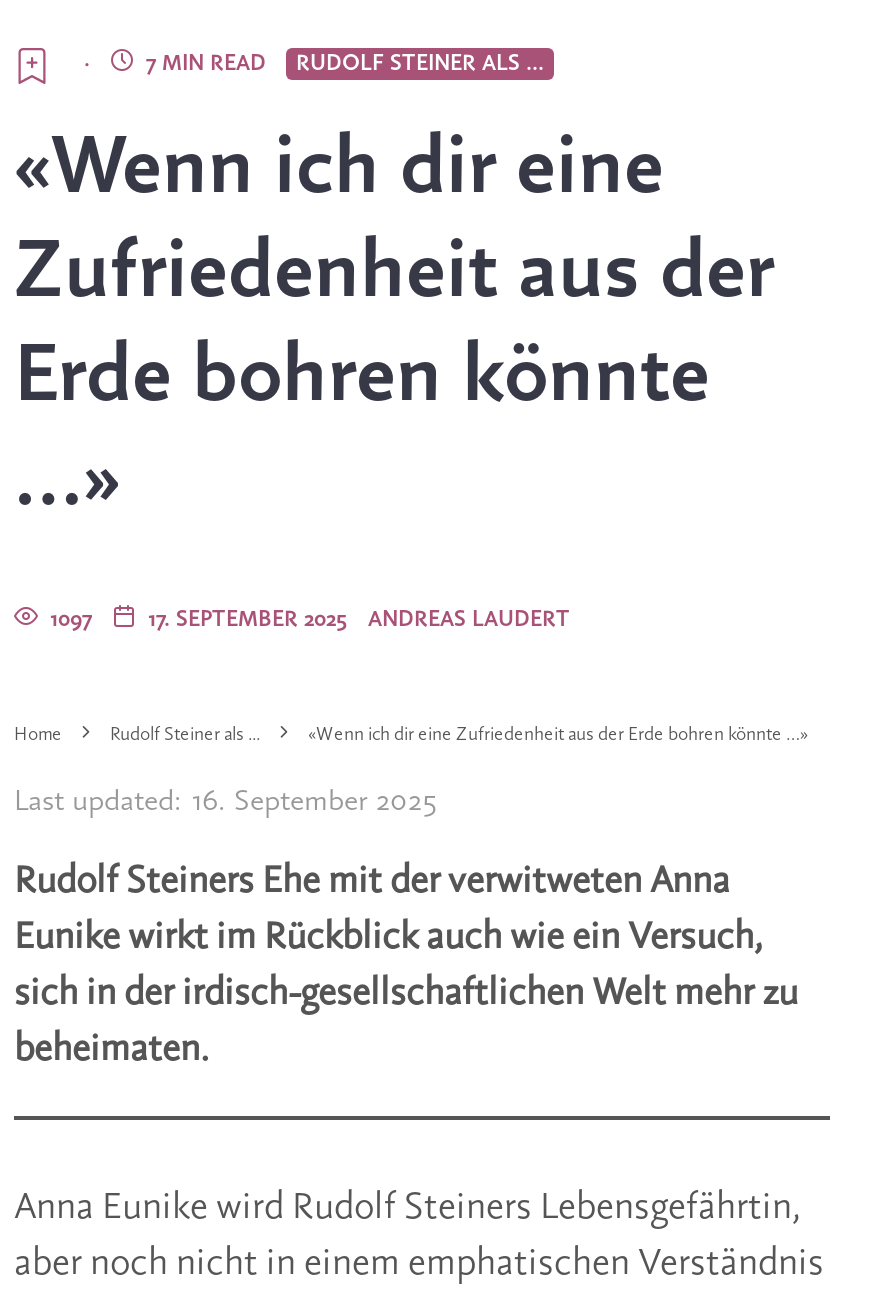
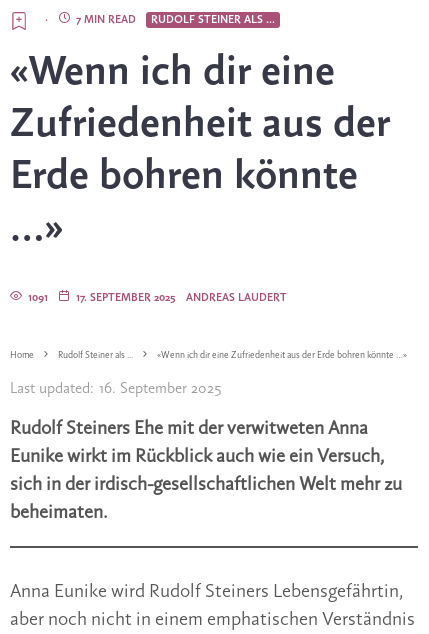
[44,609,92,633] 1097 -> [25,292,48,304] 1091

